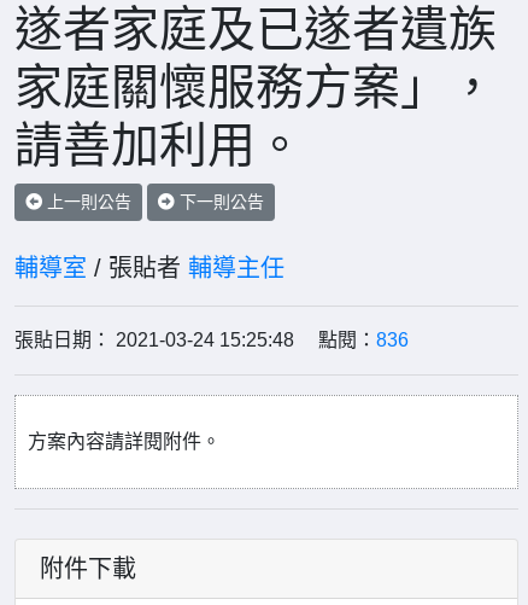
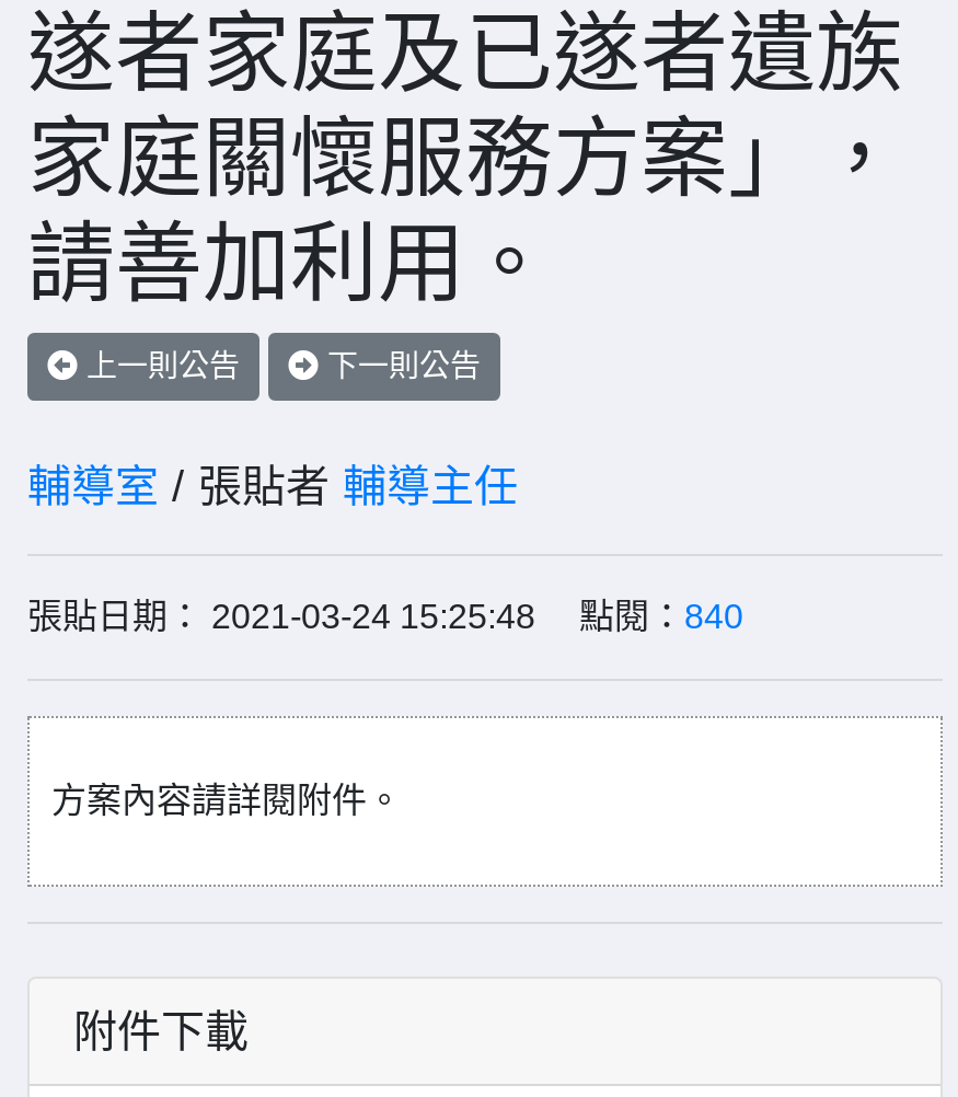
[14,330,409,350] 張貼日期： 2021-03-24 15:25:48 點閱：836 -> [27,598,743,635] 張貼日期： 2021-03-24 15:25:48 點閱：840

